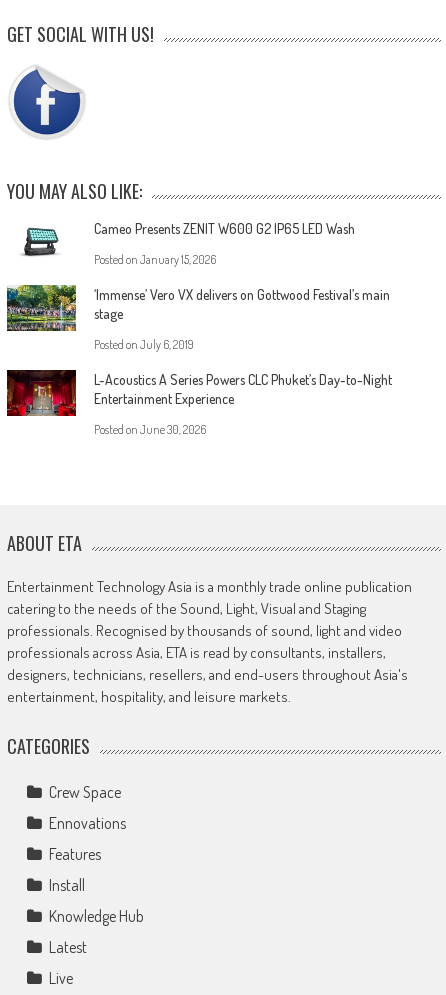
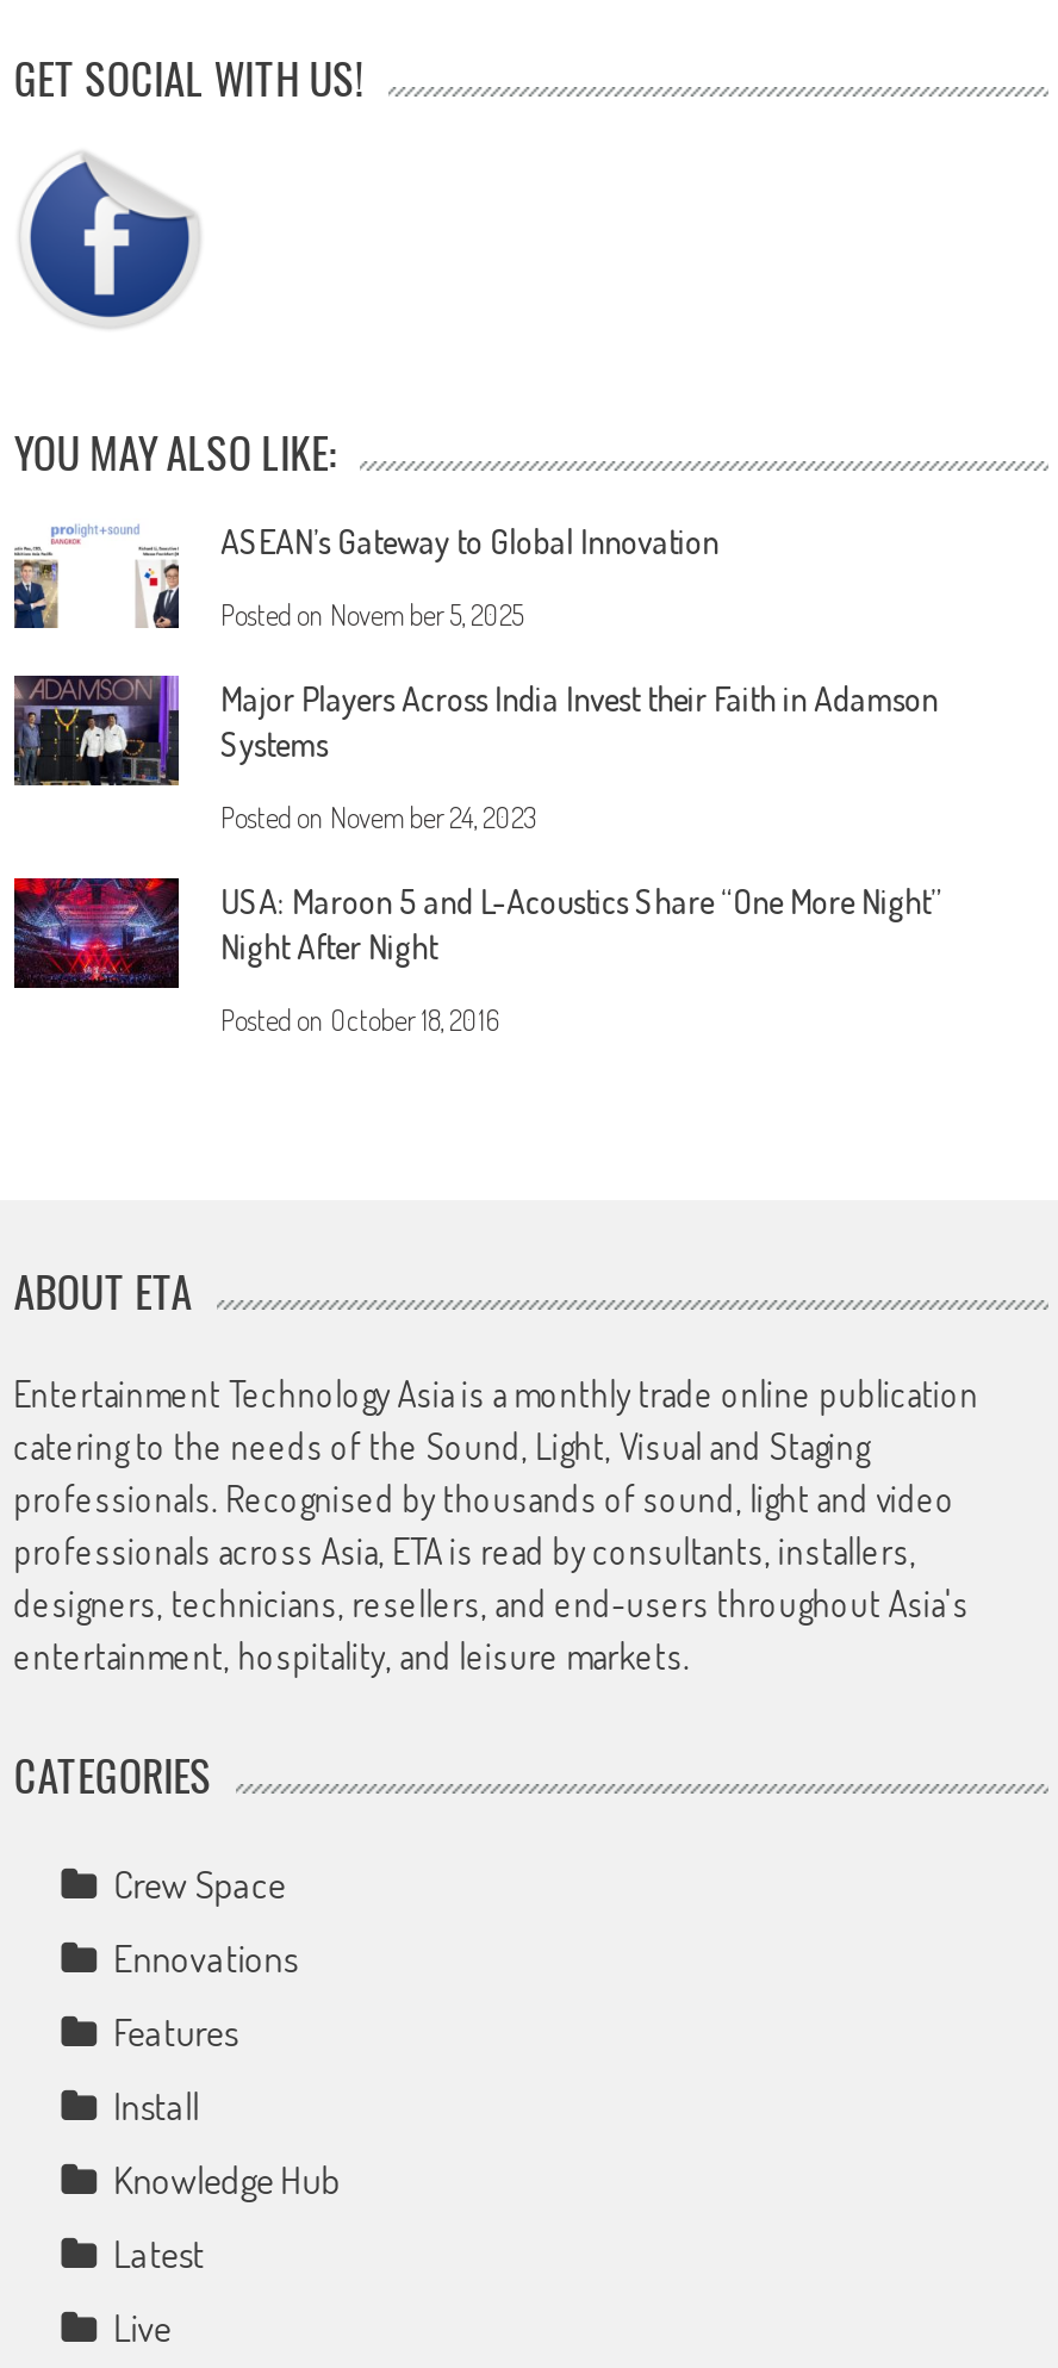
[7,220,355,265] [image] | Cameo Presents ZENIT W600 G2 IP65 LED Wash -> [12,520,719,630] [image] | ASEAN’s Gateway to Global Innovation
[94,252,216,267] Posted on January 15, 2026 -> [221,596,523,632] Posted on November 5, 2025
[6,284,390,332] [image] | ‘Immense’ Vero VX delivers on Gottwood Festival’s main | stage -> [12,673,938,788] [image] | Major Players Across India Invest their Faith in Adamson | Systems
[94,337,194,352] Posted on July 6, 2019 -> [221,799,535,834] Posted on November 24, 2023
[6,369,392,417] [image] | L-Acoustics A Series Powers CLC Phuket’s Day-to-Night | Entertainment Experience -> [12,876,943,990] [image] | USA: Maroon 5 and L-Acoustics Share “One More Night” | Night After Night
[94,422,206,437] Posted on June 30, 2026 -> [221,1001,499,1037] Posted on October 18, 2016

